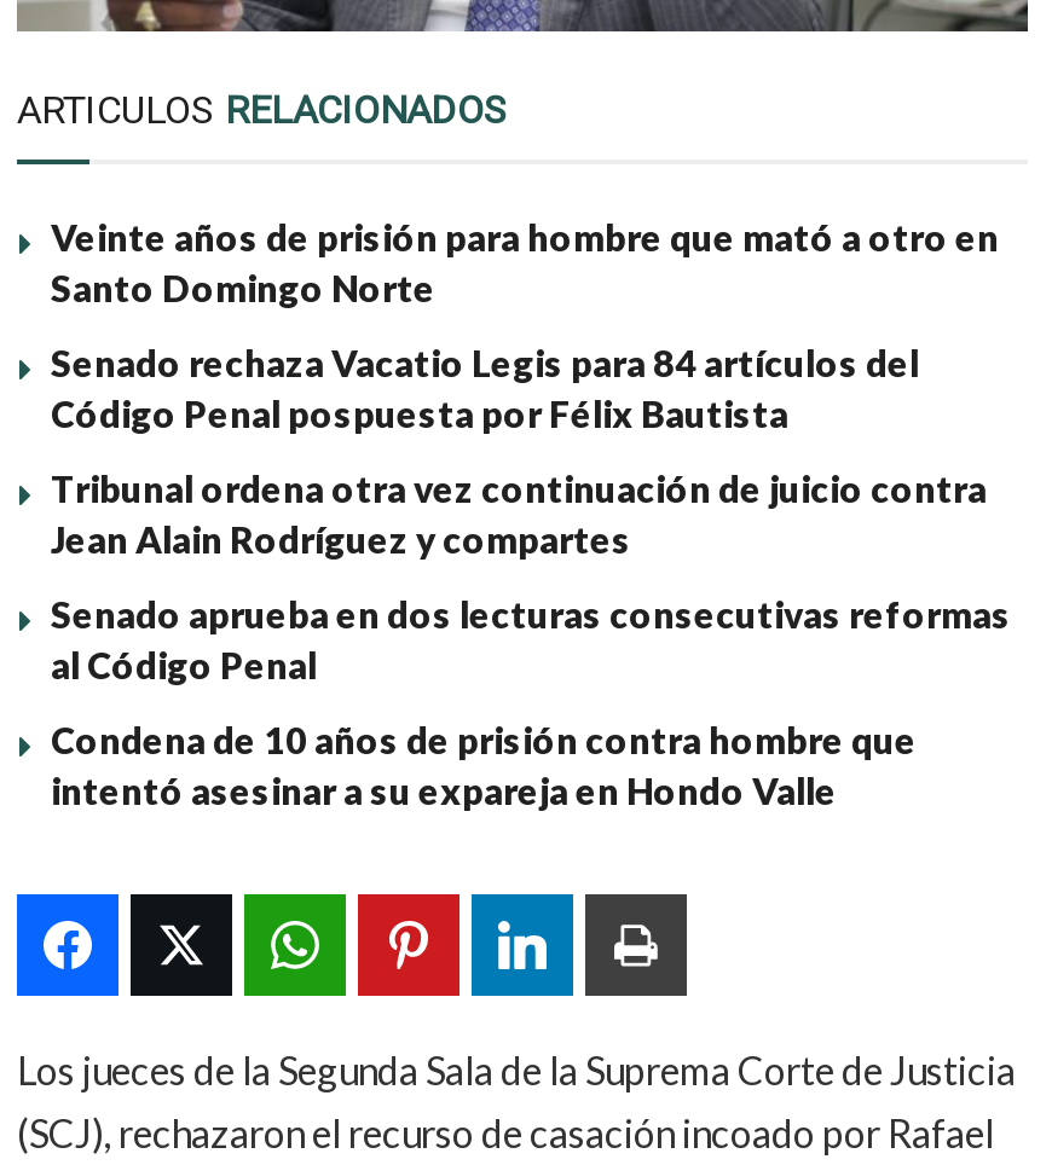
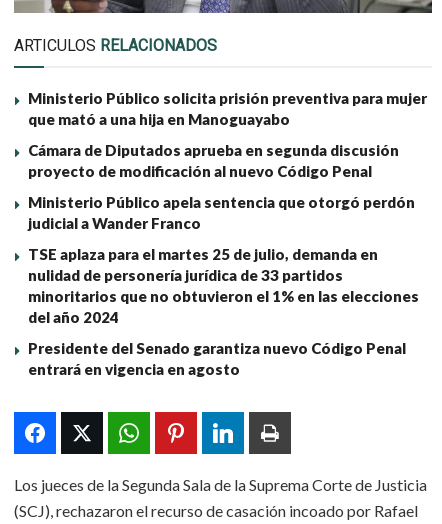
[51,215,999,309] Veinte años de prisión para hombre que mató a otro en | Santo Domingo Norte -> [28,89,427,128] Ministerio Público solicita prisión preventiva para mujer | que mató a una hija en Manoguayabo
[51,340,919,435] Senado rechaza Vacatio Legis para 84 artículos del | Código Penal pospuesta por Félix Bautista -> [28,141,399,180] Cámara de Diputados aprueba en segunda discusión | proyecto de modificación al nuevo Código Penal
[51,466,987,560] Tribunal ordena otra vez continuación de juicio contra | Jean Alain Rodríguez y compartes -> [28,193,415,232] Ministerio Público apela sentencia que otorgó perdón | judicial a Wander Franco
[51,592,1011,686] Senado aprueba en dos lecturas consecutivas reformas | al Código Penal -> [28,245,419,326] TSE aplaza para el martes 25 de julio, demanda en | nulidad de personería jurídica de 33 partidos | minoritarios que no obtuvieron el 1% en las elecciones | del año 2024
[51,717,917,812] Condena de 10 años de prisión contra hombre que | intentó asesinar a su expareja en Hondo Valle -> [28,339,406,378] Presidente del Senado garantiza nuevo Código Penal | entrará en vigencia en agosto

